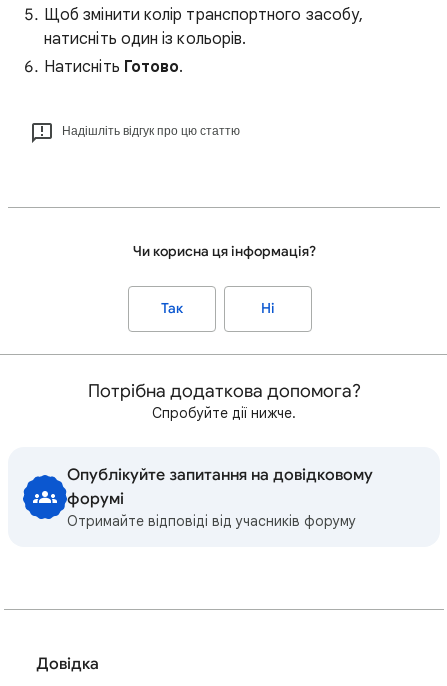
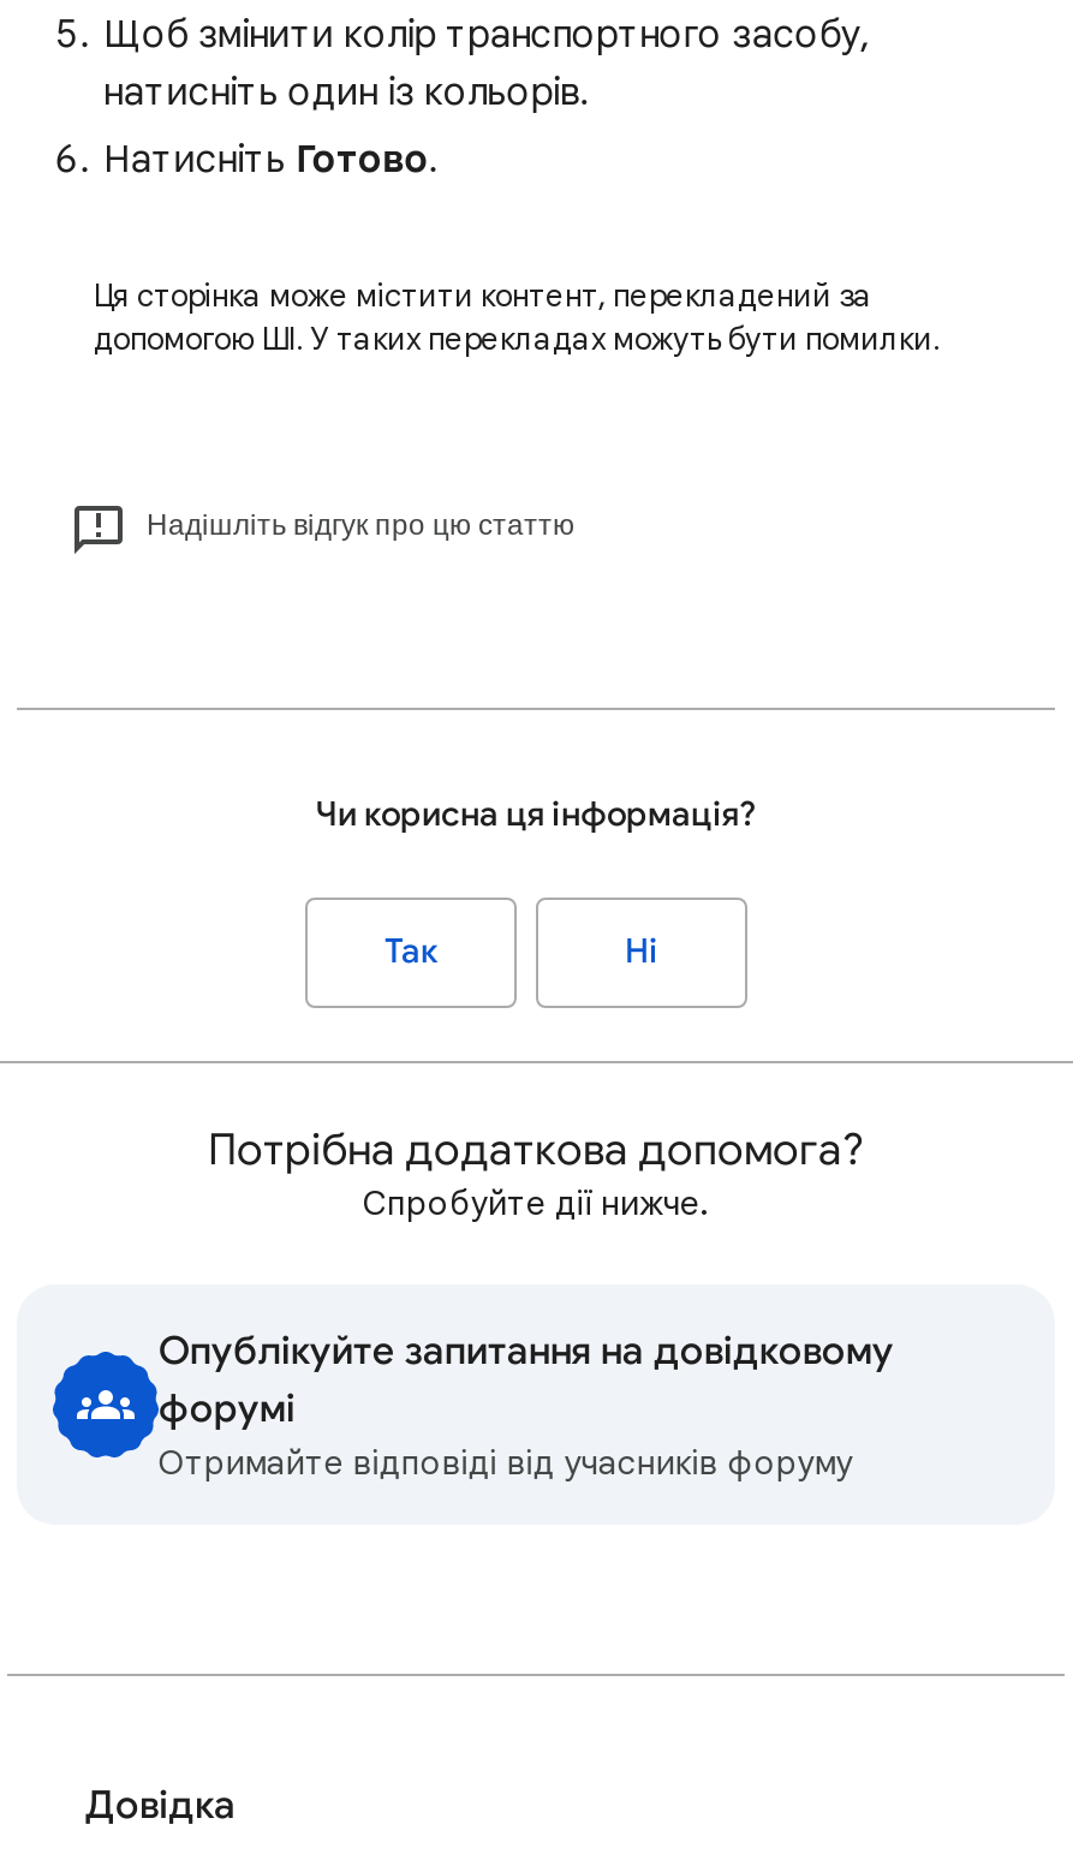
none -> [94,275,940,359] Ця сторінка може містити контент, перекладений за | допомогою ШІ. У таких перекладах можуть бути помилки.

